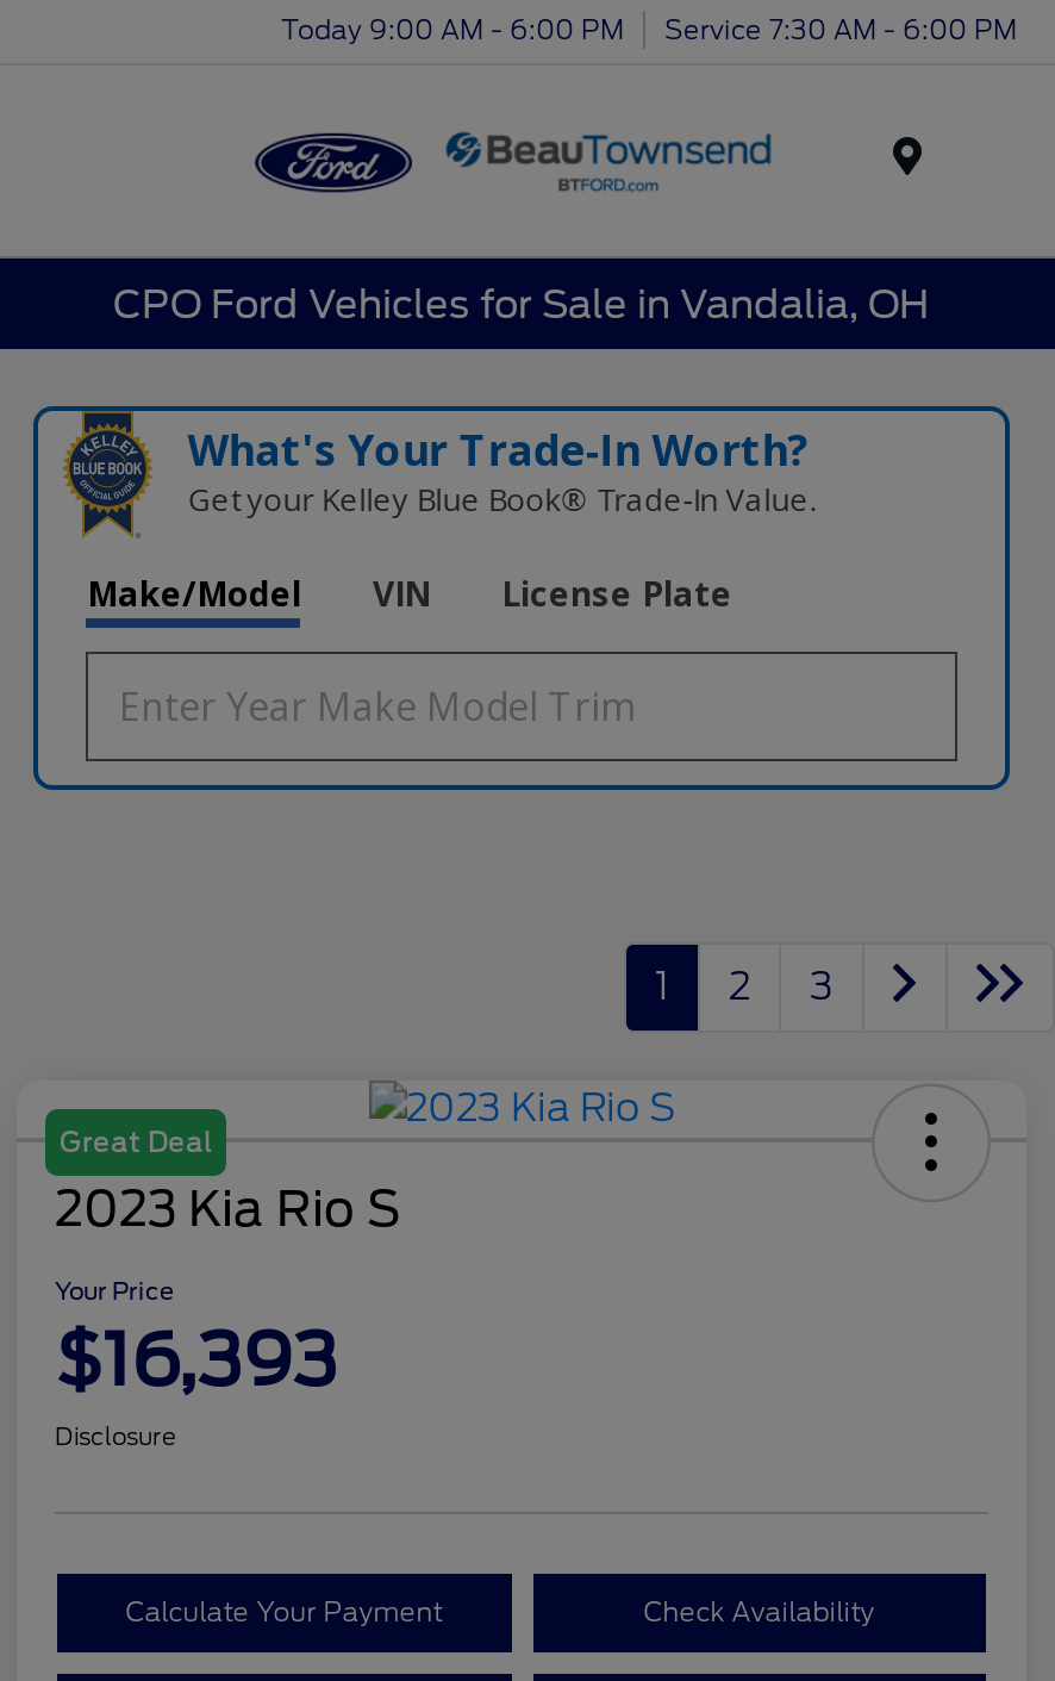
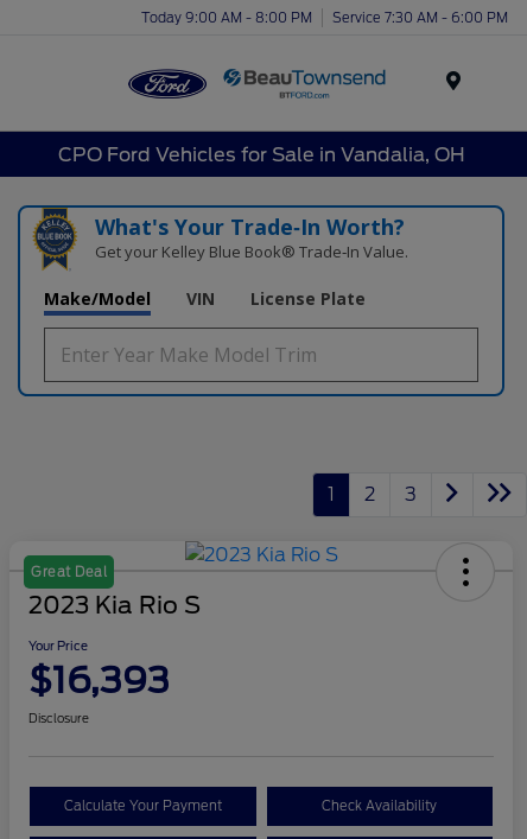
[281,12,1017,45] Today 9:00 AM - 6:00 PM Service 7:30 AM - 6:00 PM -> [141,9,508,26] Today 9:00 AM - 8:00 PM Service 7:30 AM - 6:00 PM

